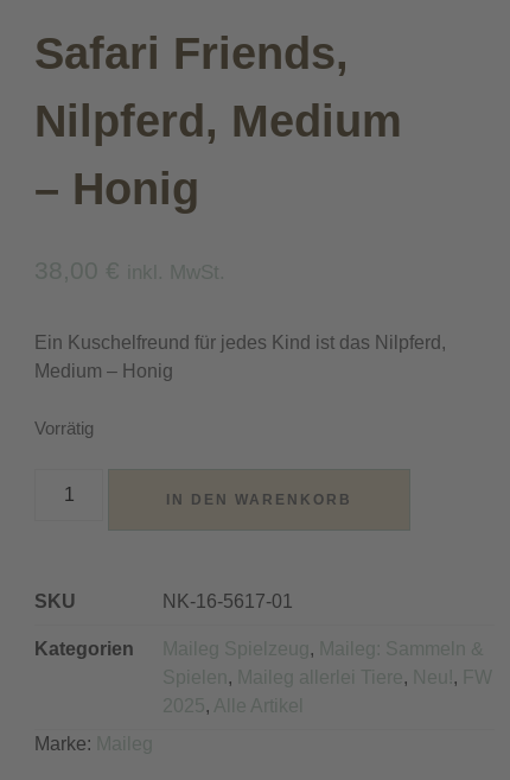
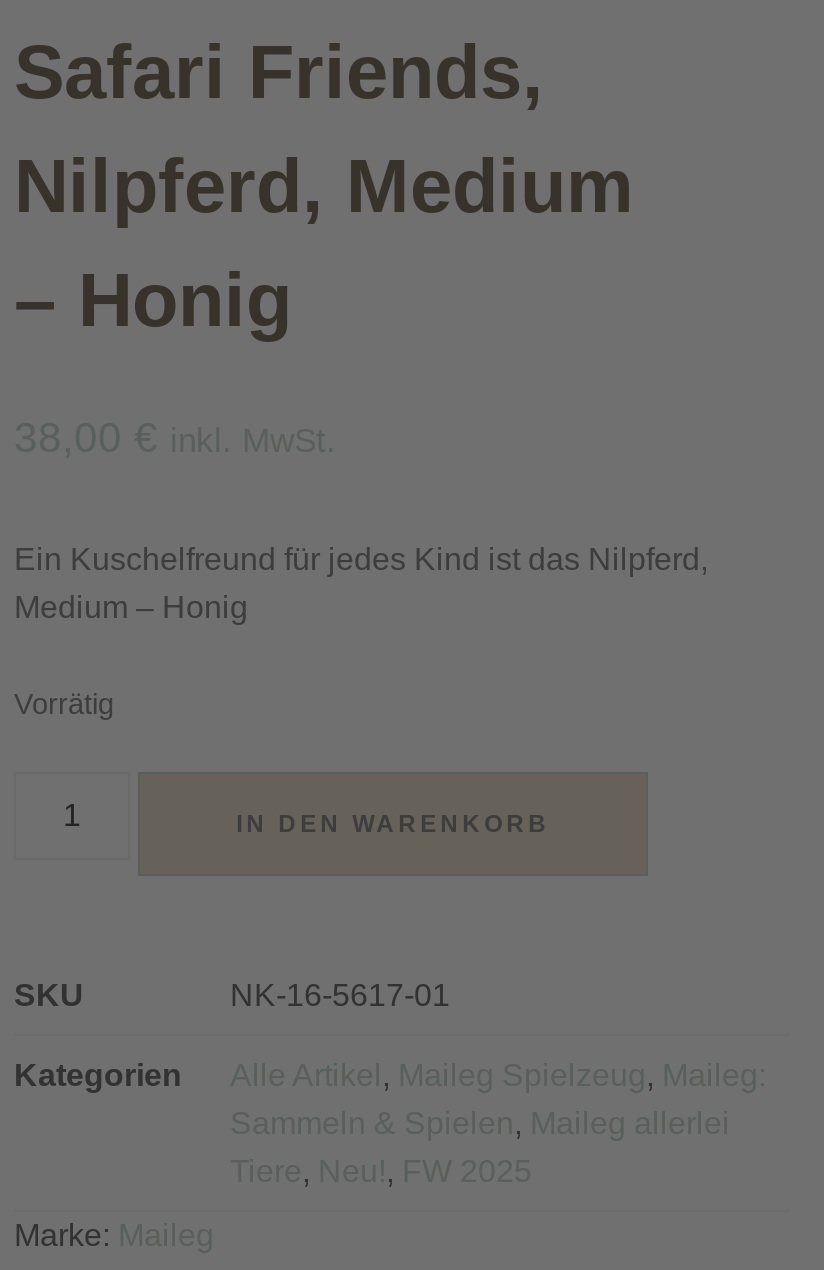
[162,638,492,715] Maileg Spielzeug, Maileg: Sammeln & | Spielen, Maileg allerlei Tiere, Neu!, FW | 2025, Alle Artikel -> [230,1057,766,1187] Alle Artikel, Maileg Spielzeug, Maileg: | Sammeln & Spielen, Maileg allerlei | Tiere, Neu!, FW 2025

